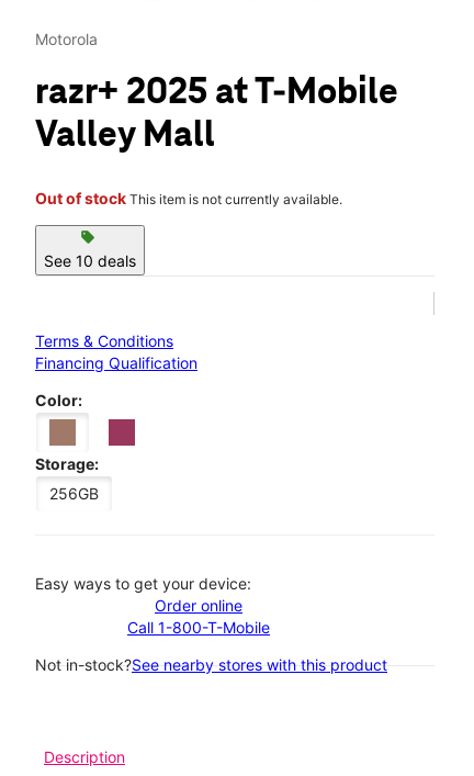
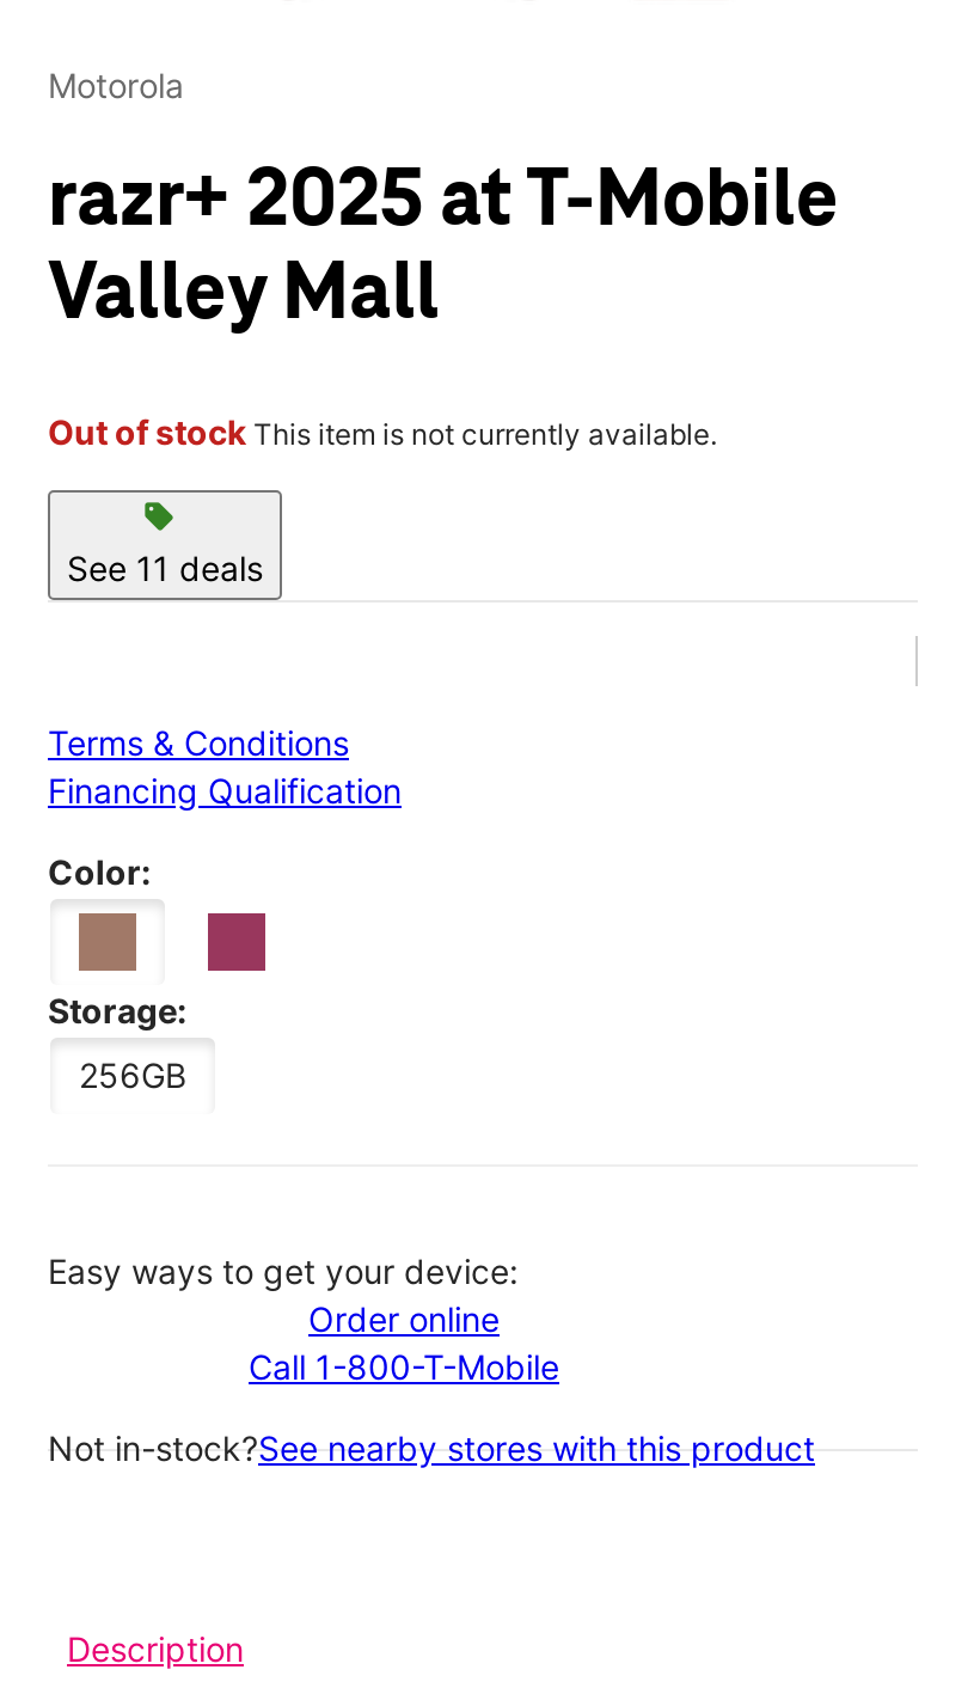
[44,251,136,270] See 10 deals -> [67,547,263,588] See 11 deals

